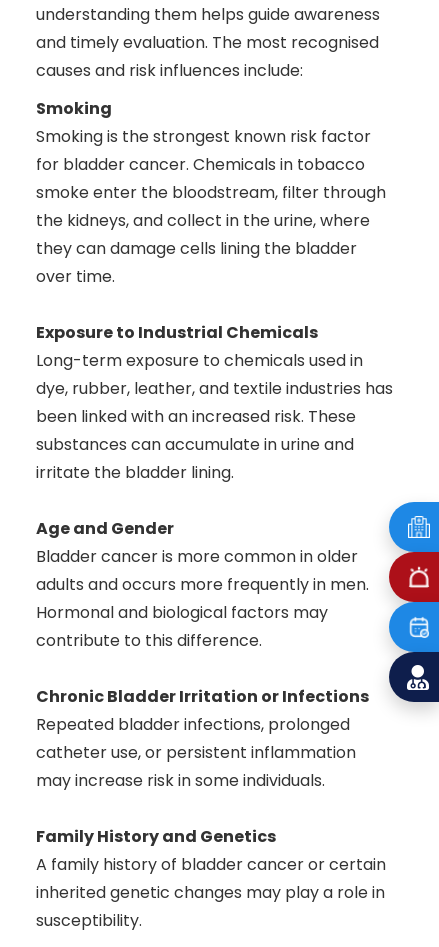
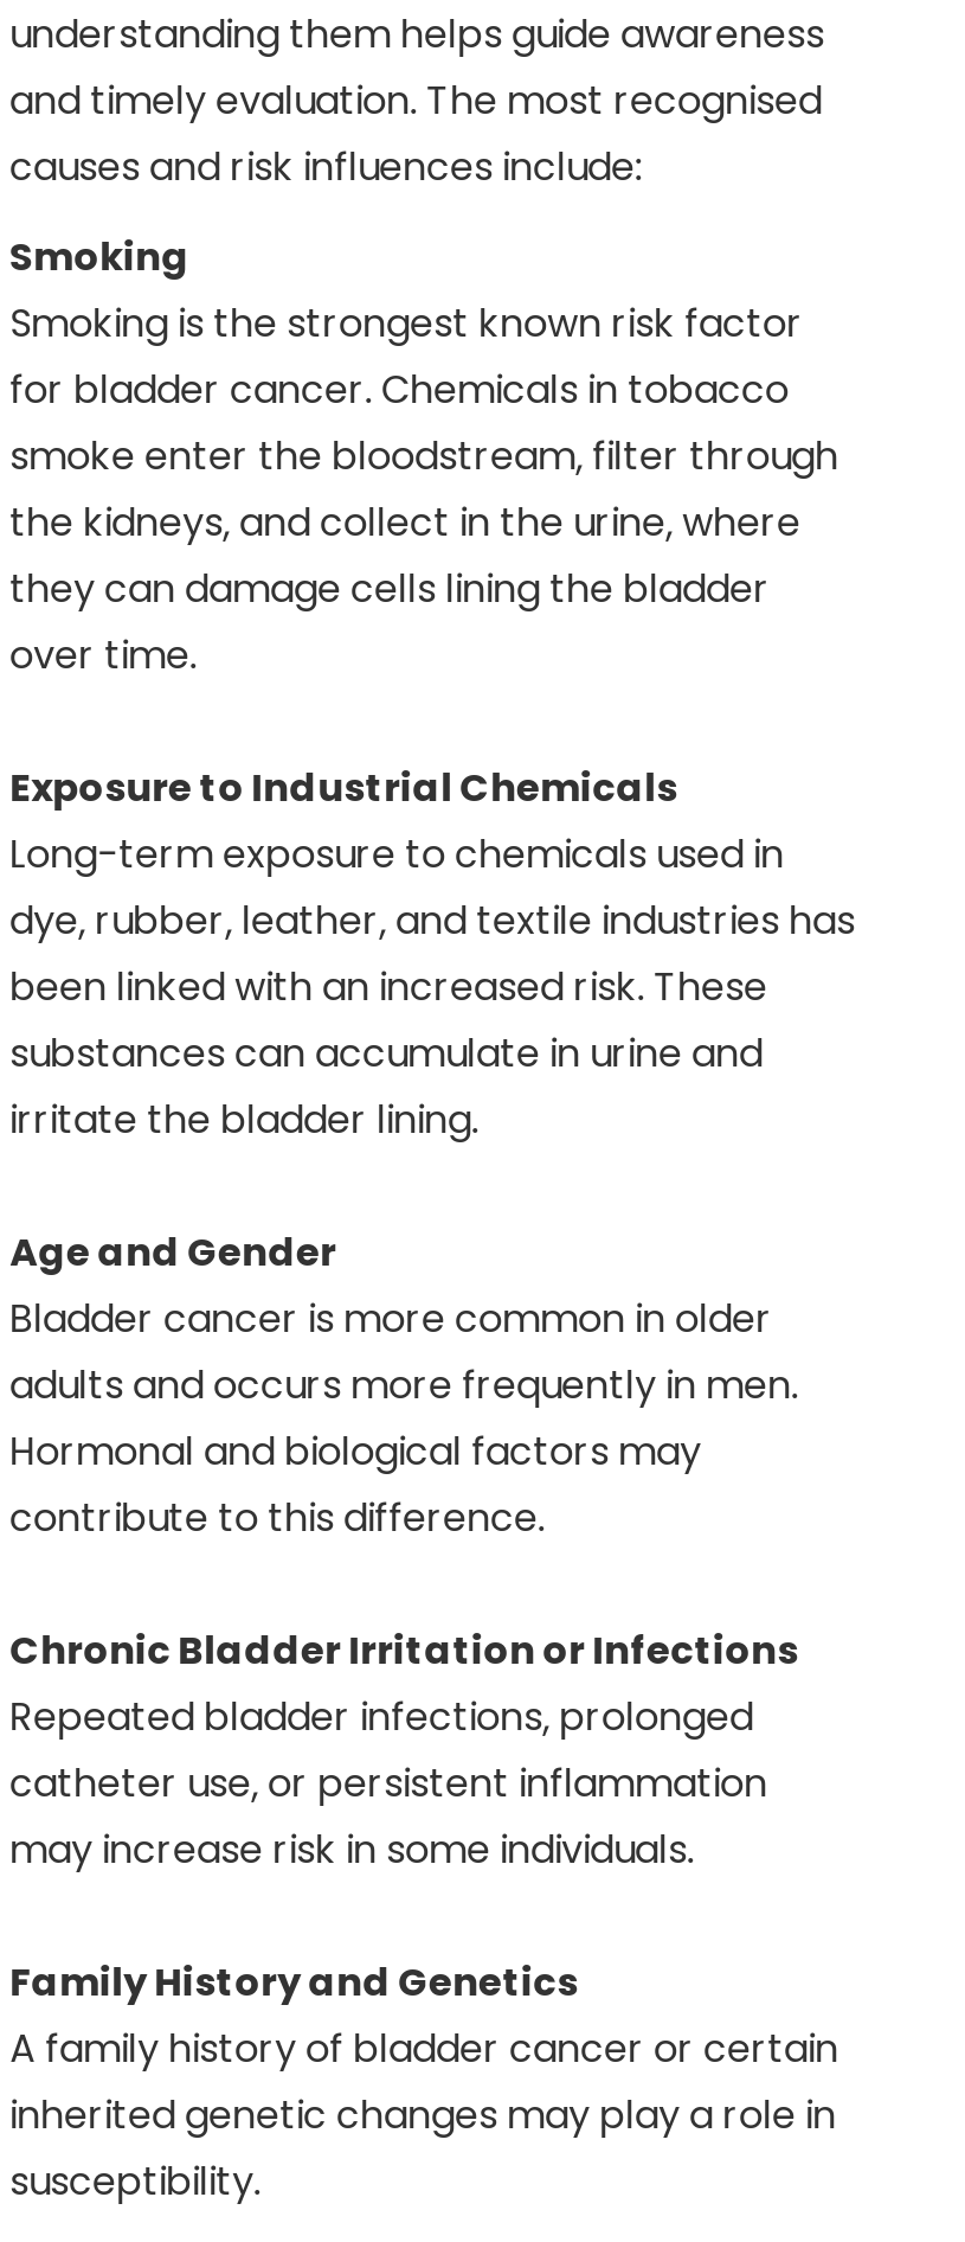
[388,501,436,707] [image] -> none

